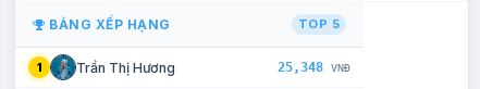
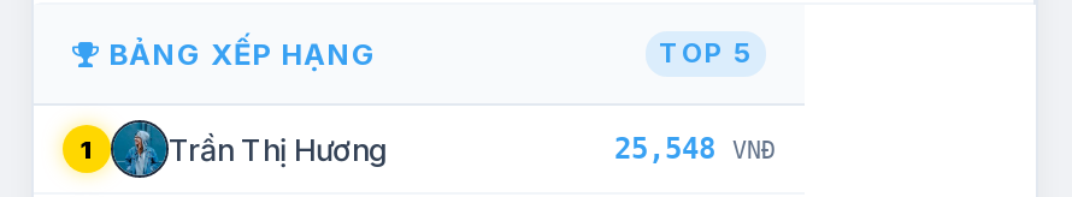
[278,59,350,74] 25,348 VNĐ -> [614,131,776,165] 25,548 VNĐ

